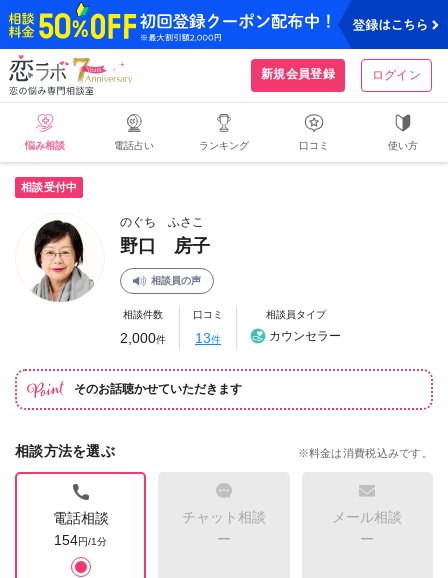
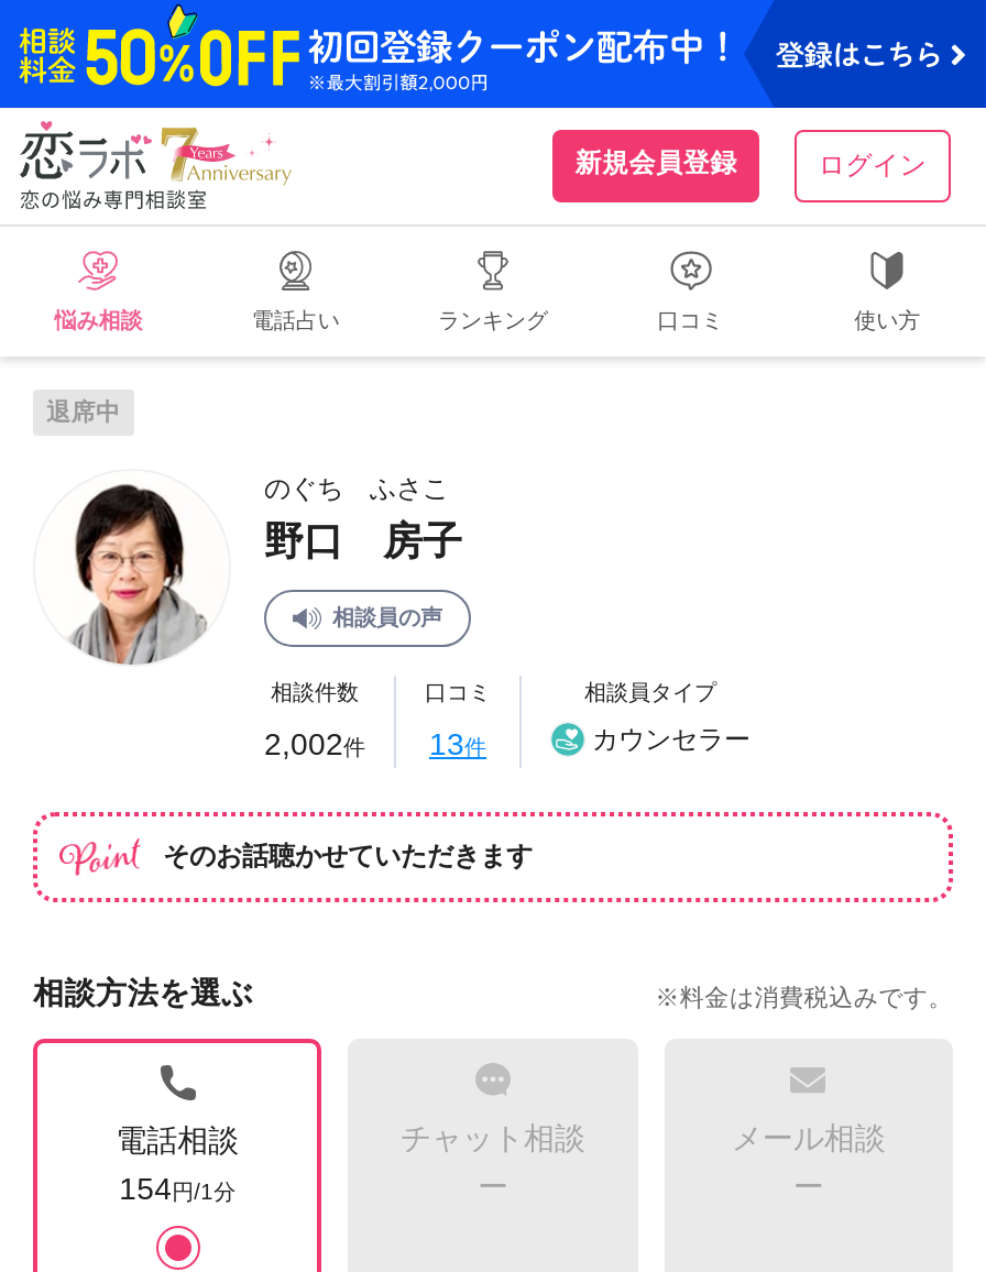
[21,181,77,193] 相談受付中 -> [46,398,121,425] 退席中
[120,330,221,346] 2,000件 13件 -> [264,726,486,761] 2,002件 13件

